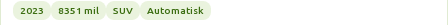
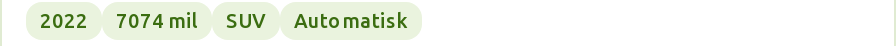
[20,5,99,16] 2023 | 8351 mil -> [40,10,198,32] 2022 | 7074 mil

